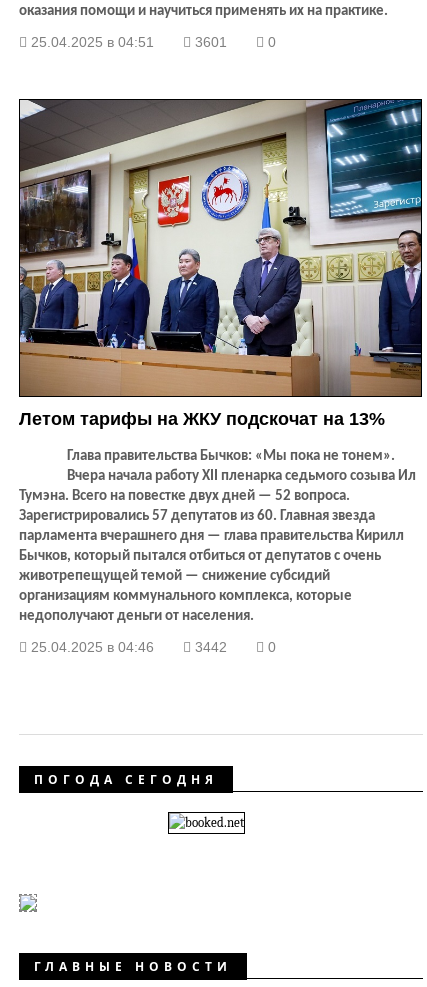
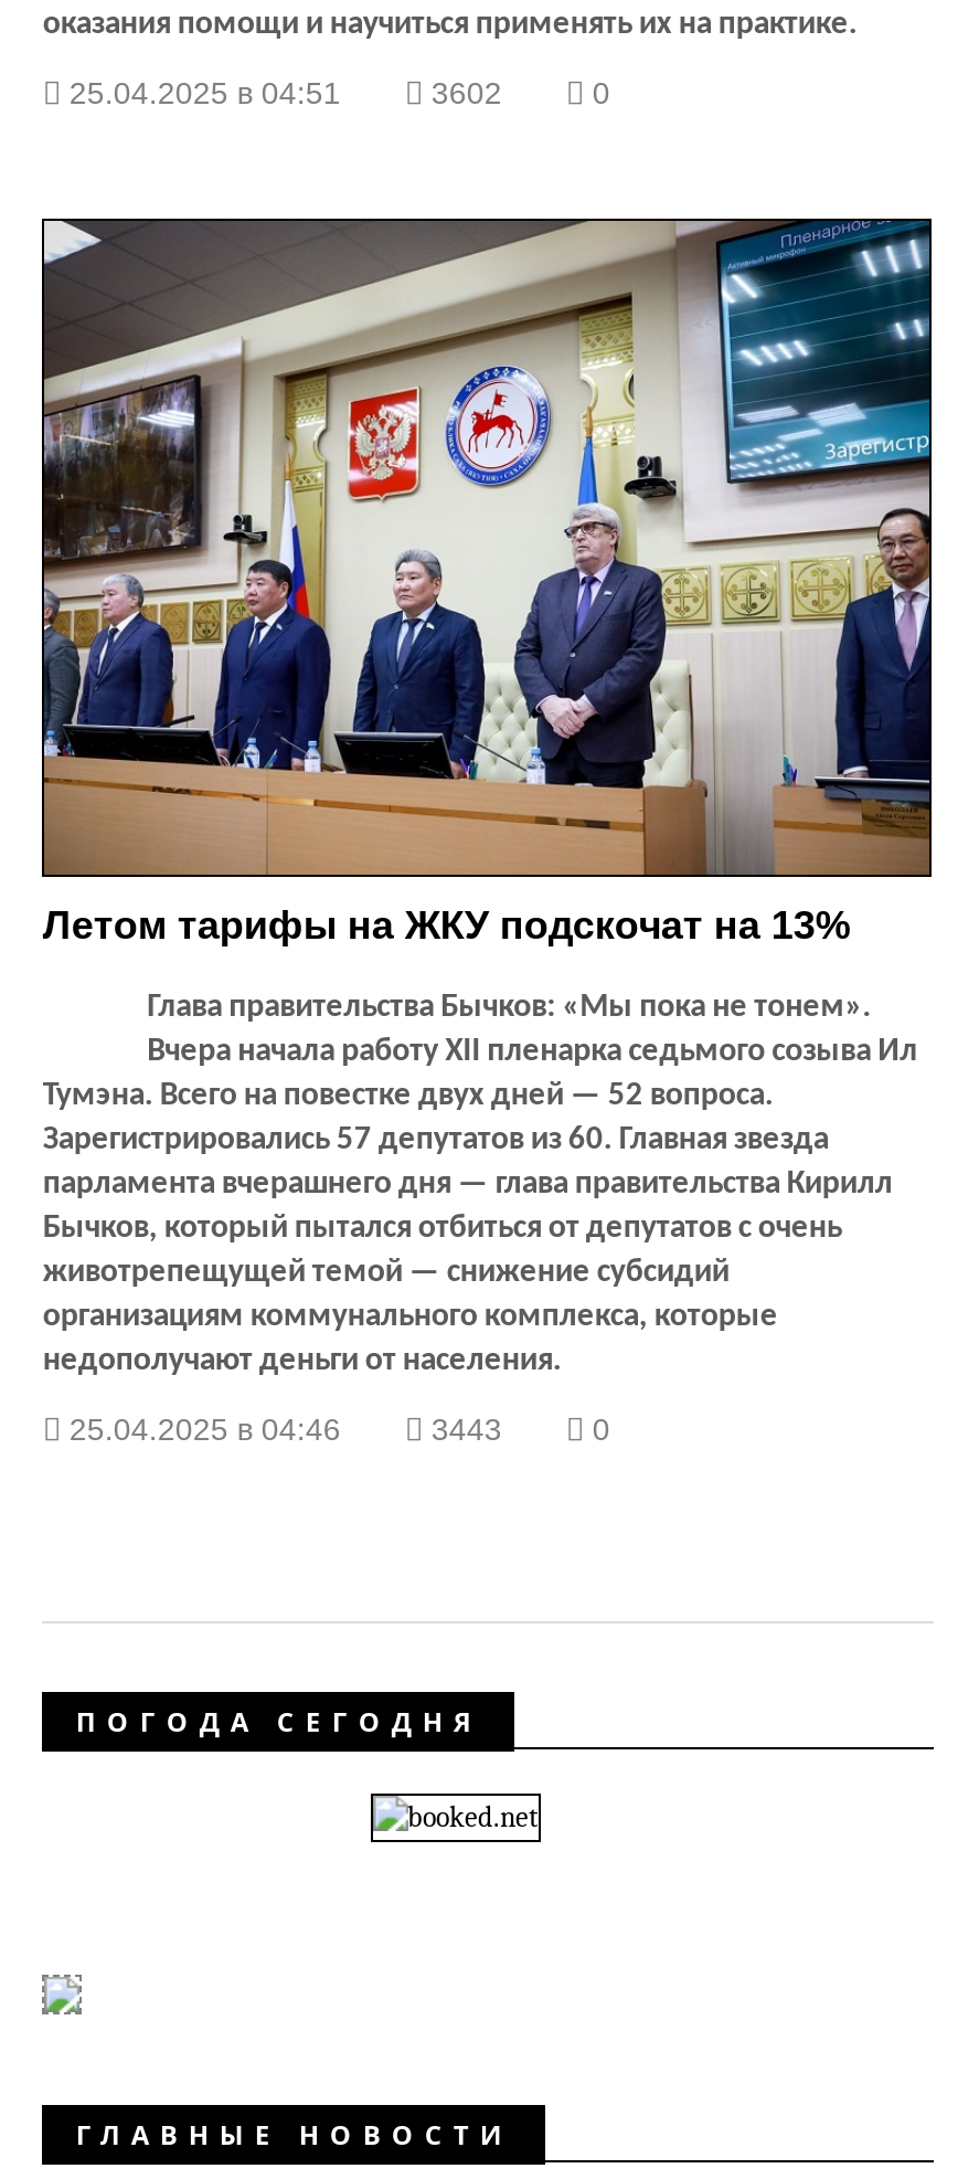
[191,34,227,50] 3601 -> [423,76,502,111] 3602
[191,639,227,655] 3442 -> [423,1412,502,1447] 3443

